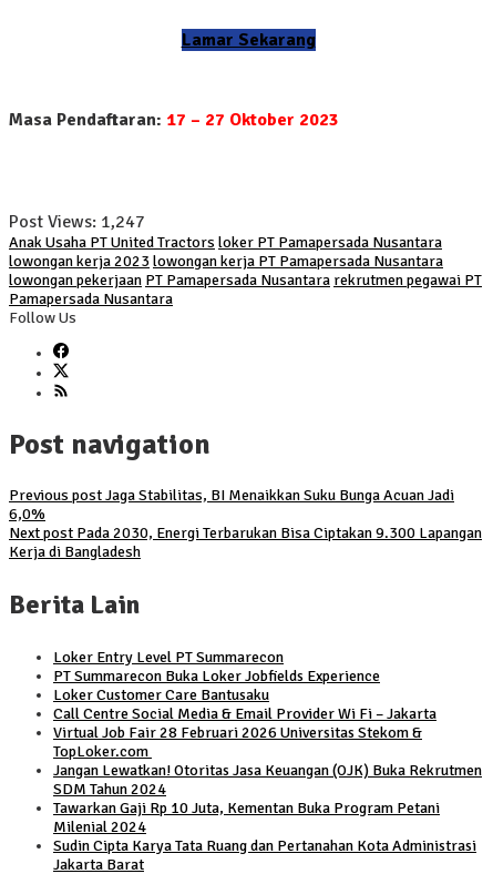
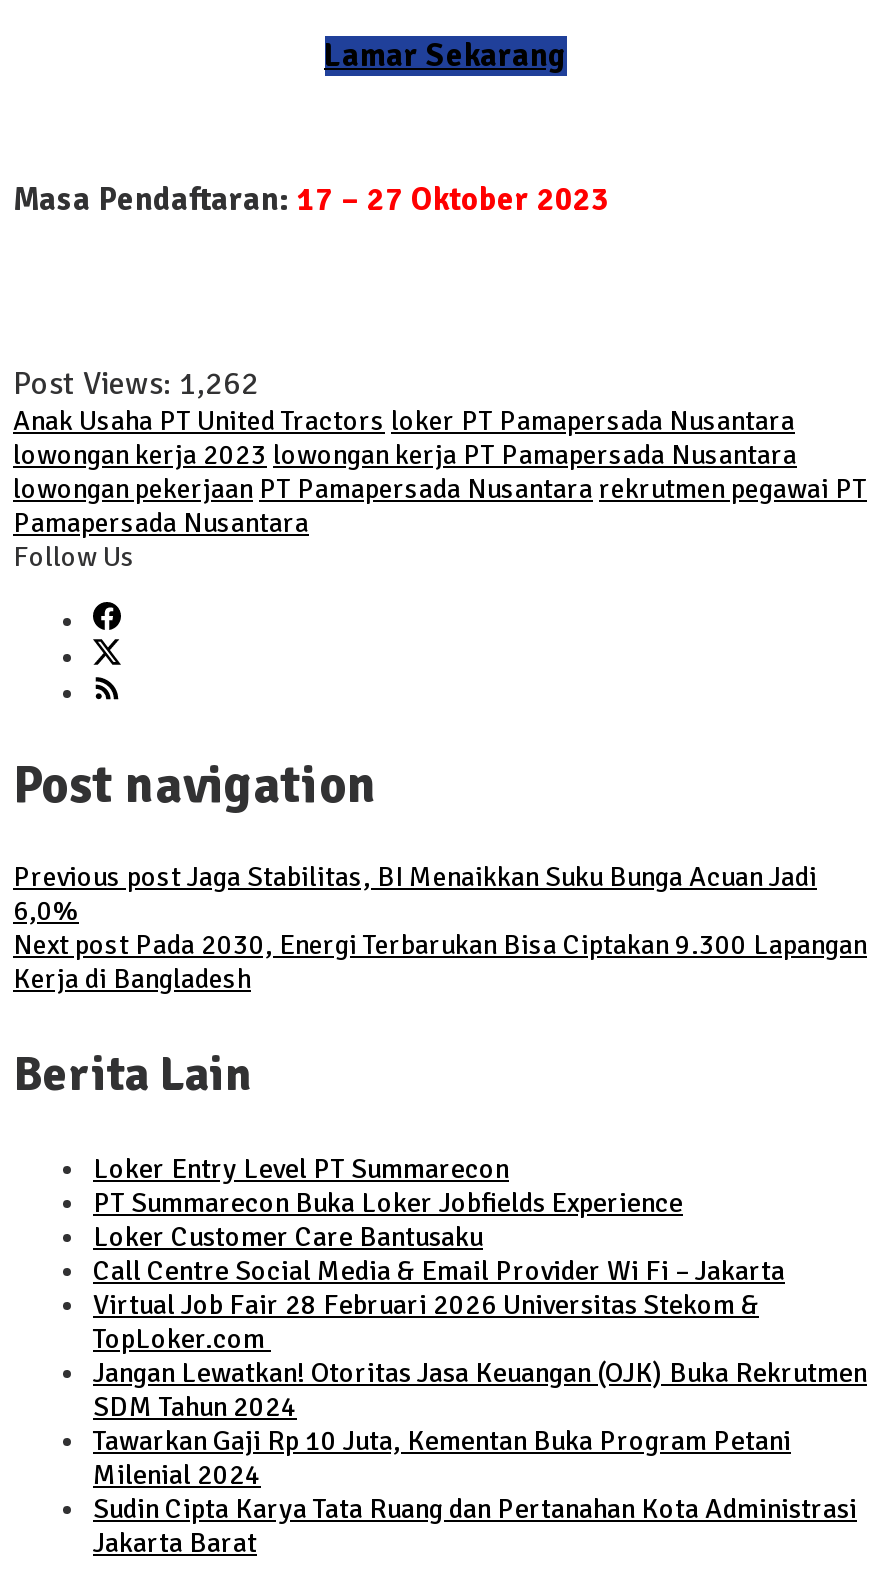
[9,211,145,233] Post Views: 1,247 -> [13,364,259,404] Post Views: 1,262

